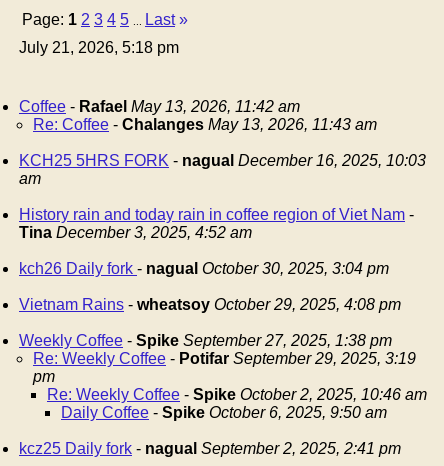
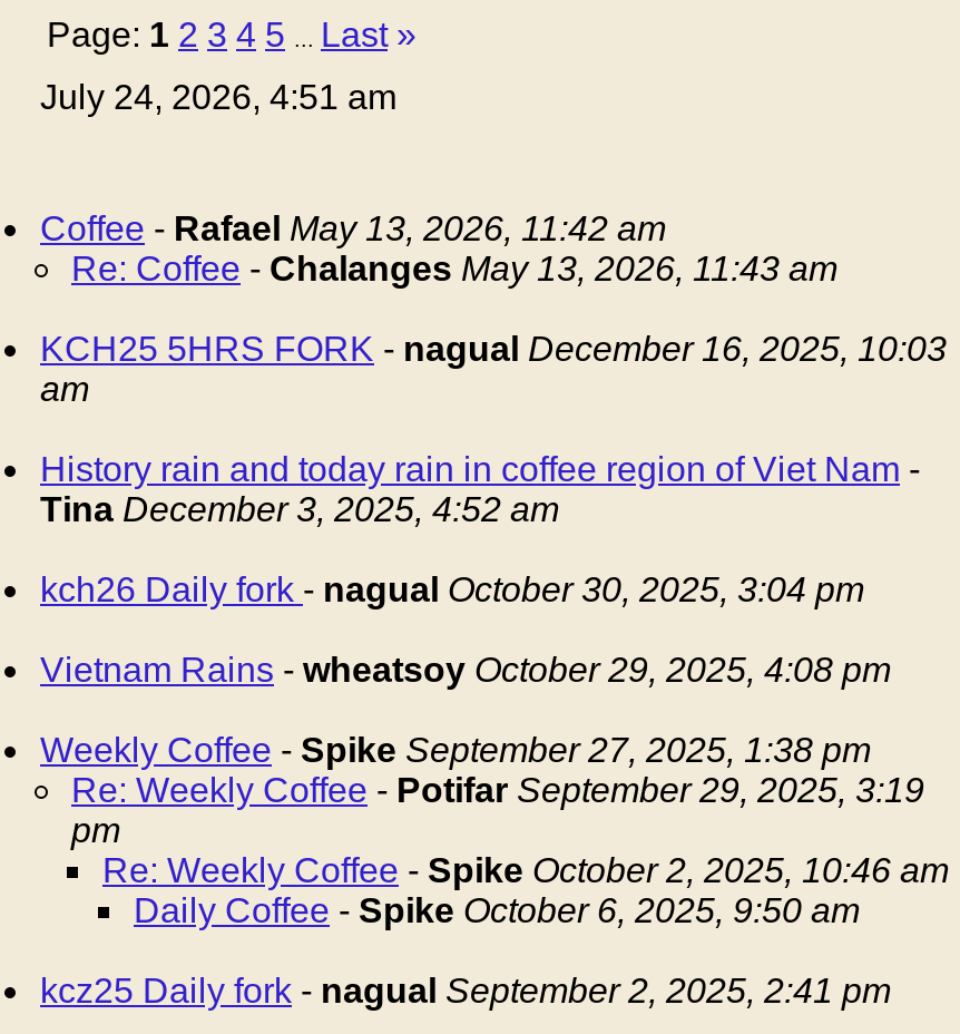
[19,39,187,56] July 21, 2026, 5:18 pm -> [40,78,414,116] July 24, 2026, 4:51 am

